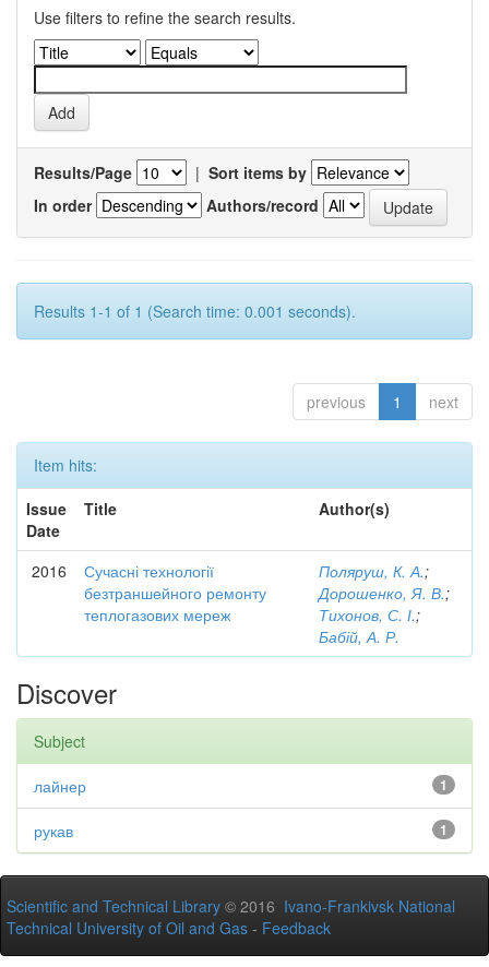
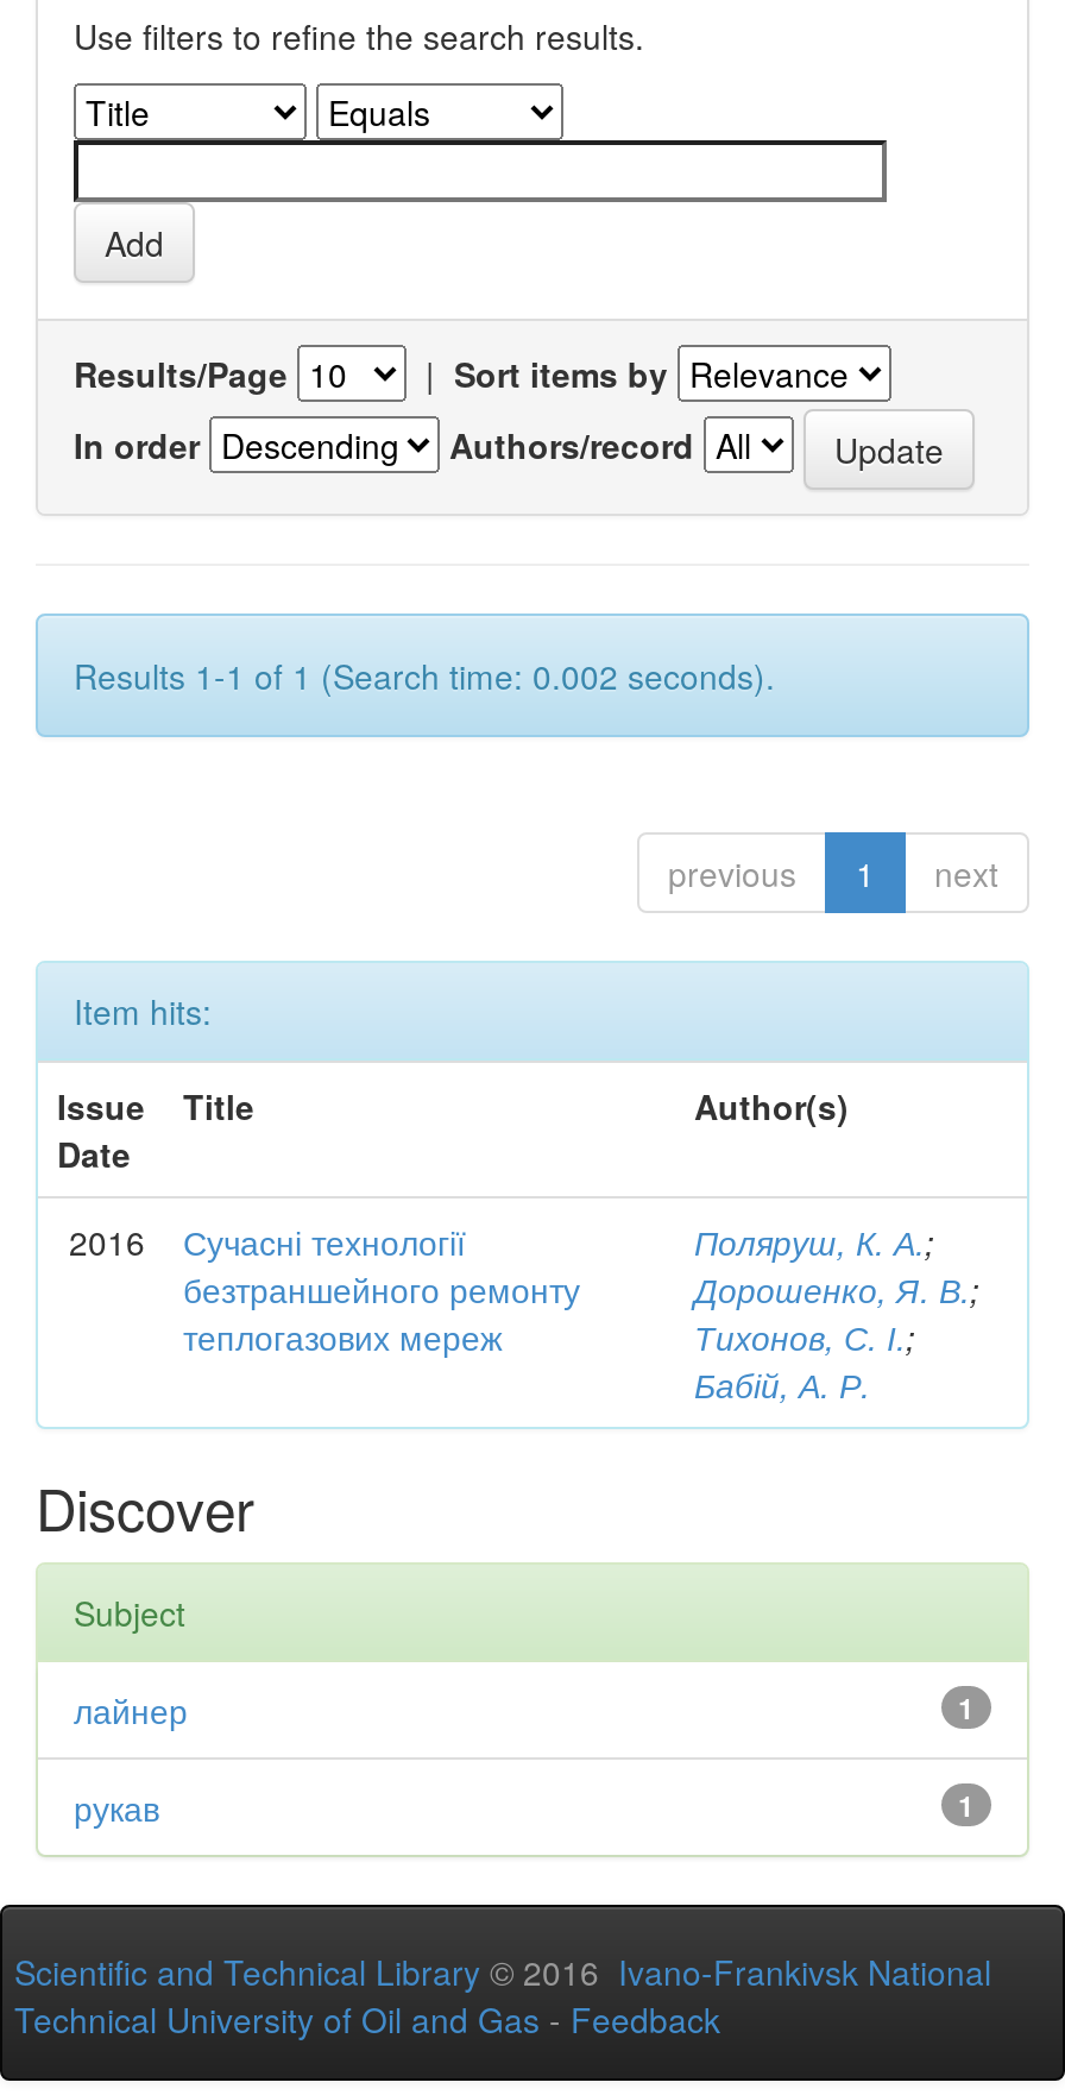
[34,300,356,322] Results 1-1 of 1 (Search time: 0.001 seconds). -> [74,652,775,699] Results 1-1 of 1 (Search time: 0.002 seconds).

